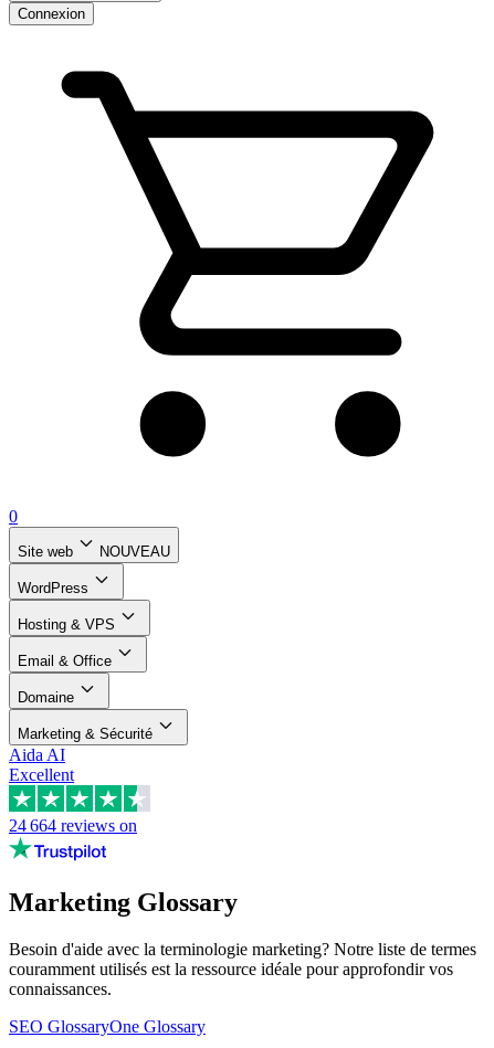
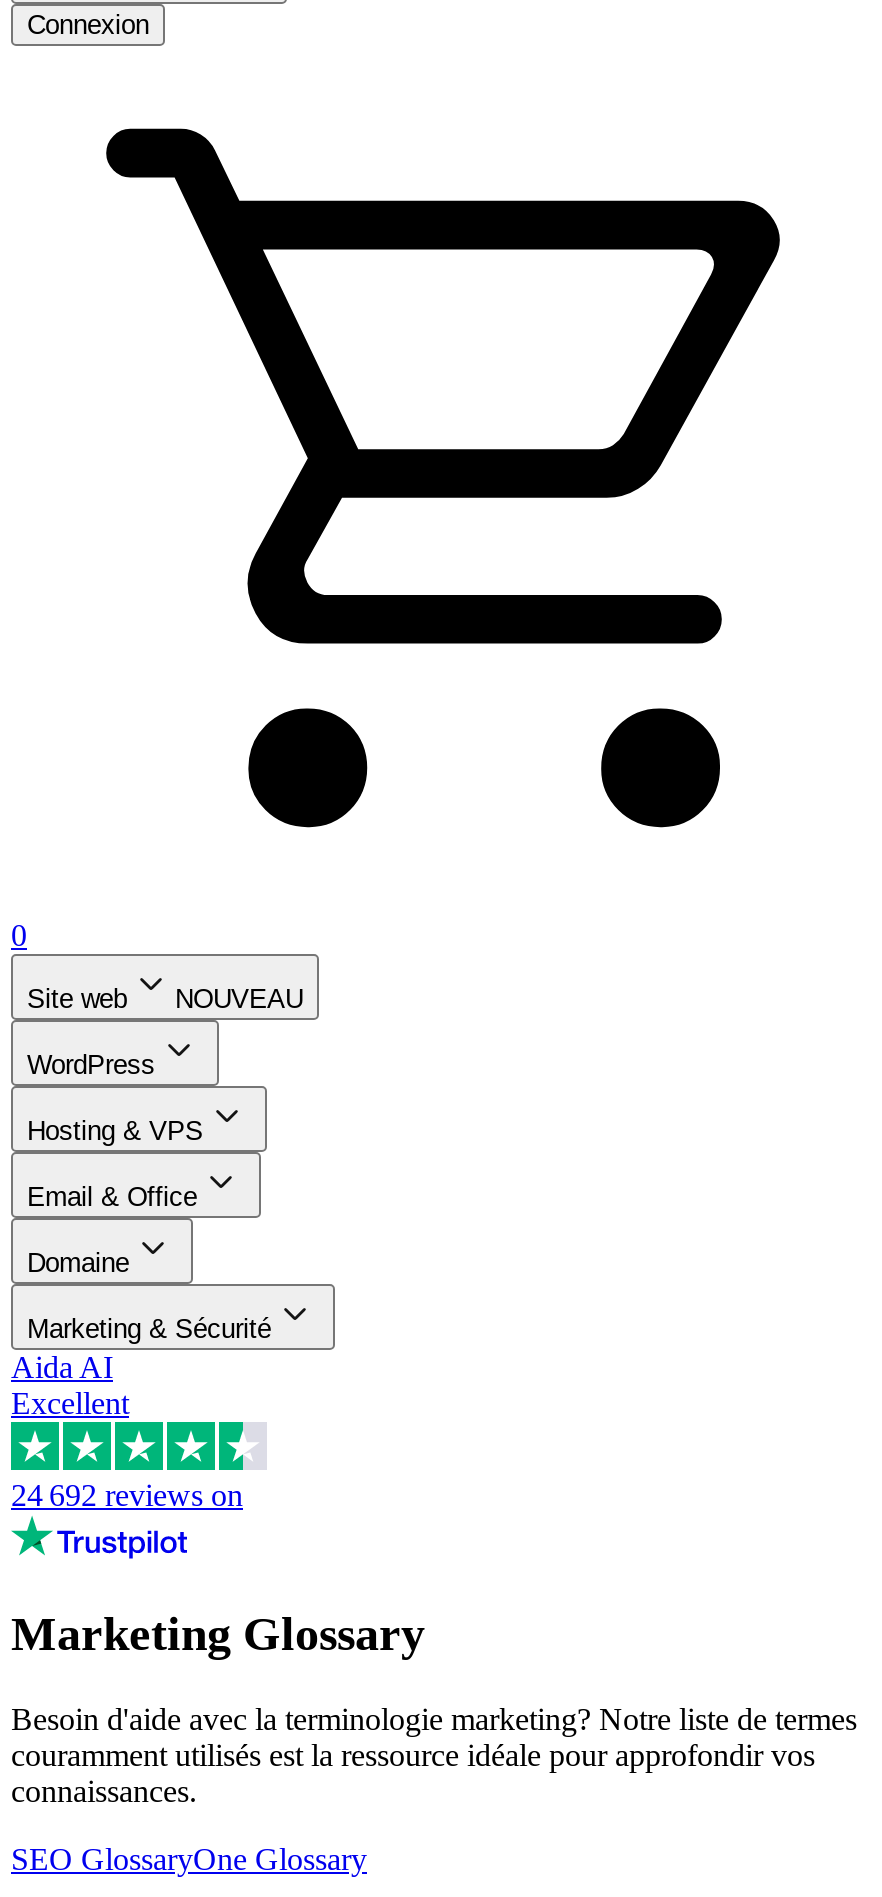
[9,816,137,835] 24 664 reviews on -> [11,1478,243,1512] 24 692 reviews on

